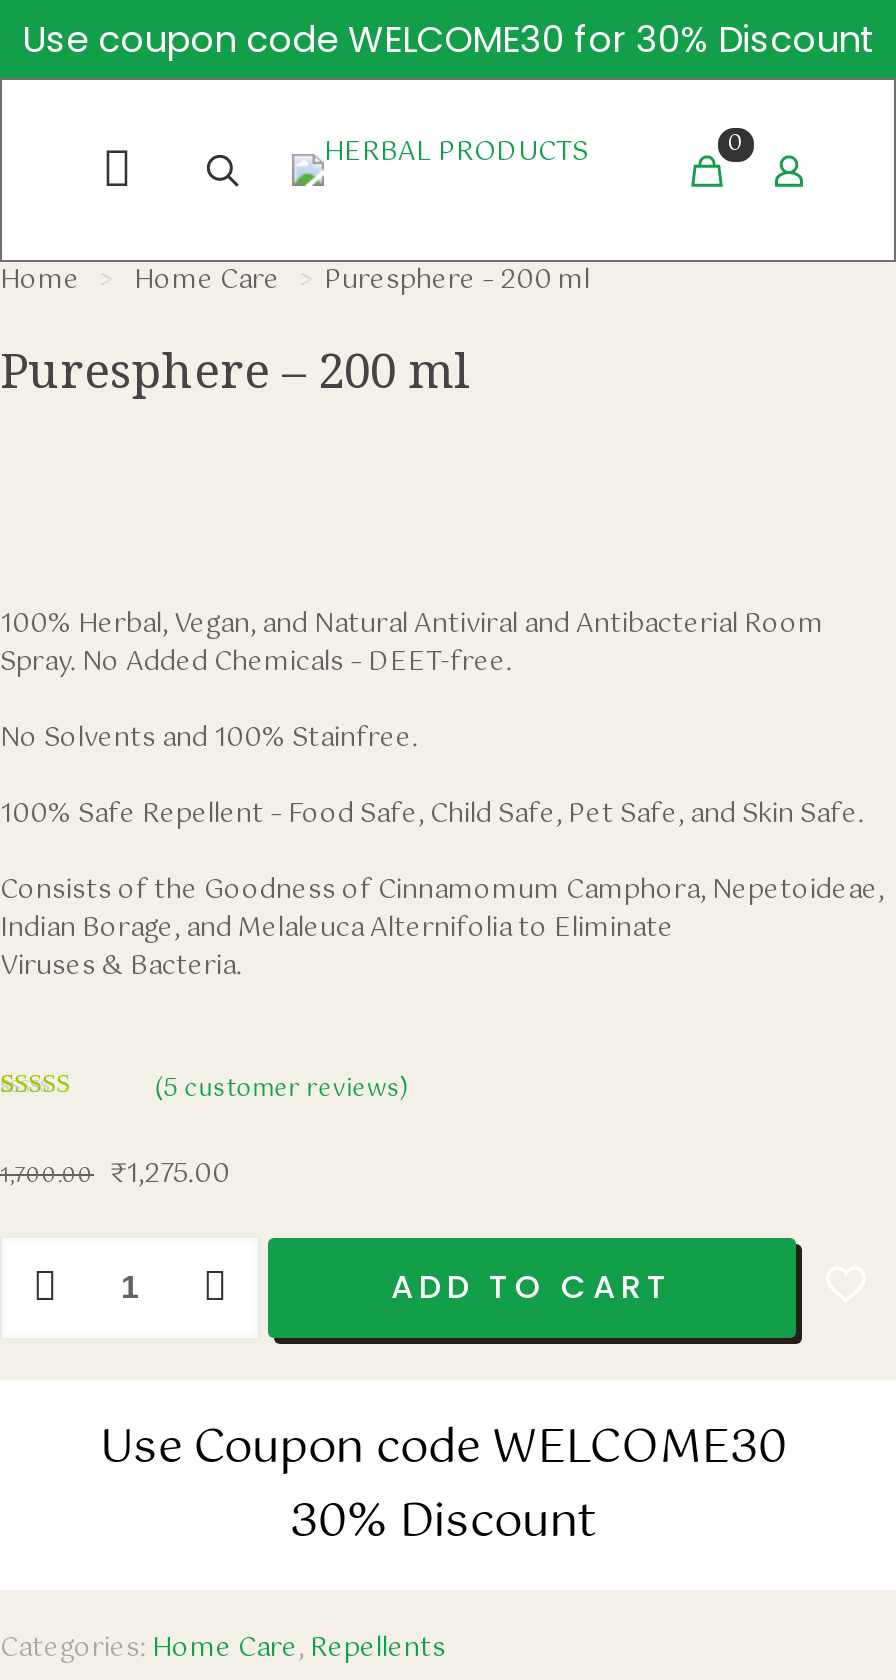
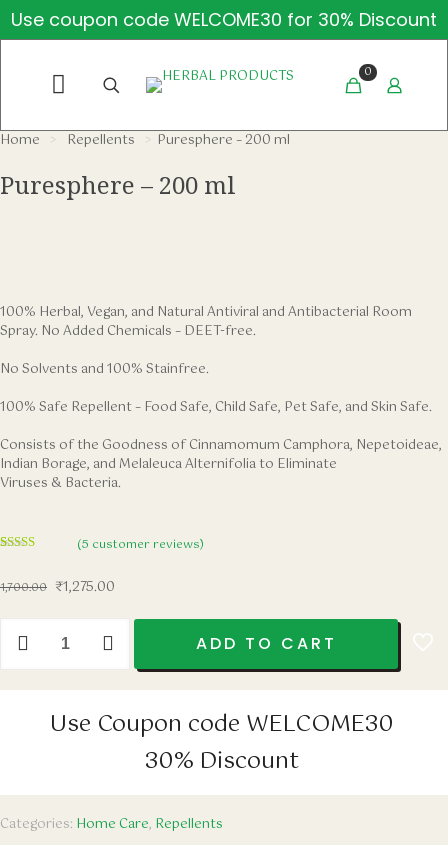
[0,260,590,302] Home > Home Care > Puresphere – 200 ml -> [0,130,290,151] Home > Repellents > Puresphere – 200 ml

